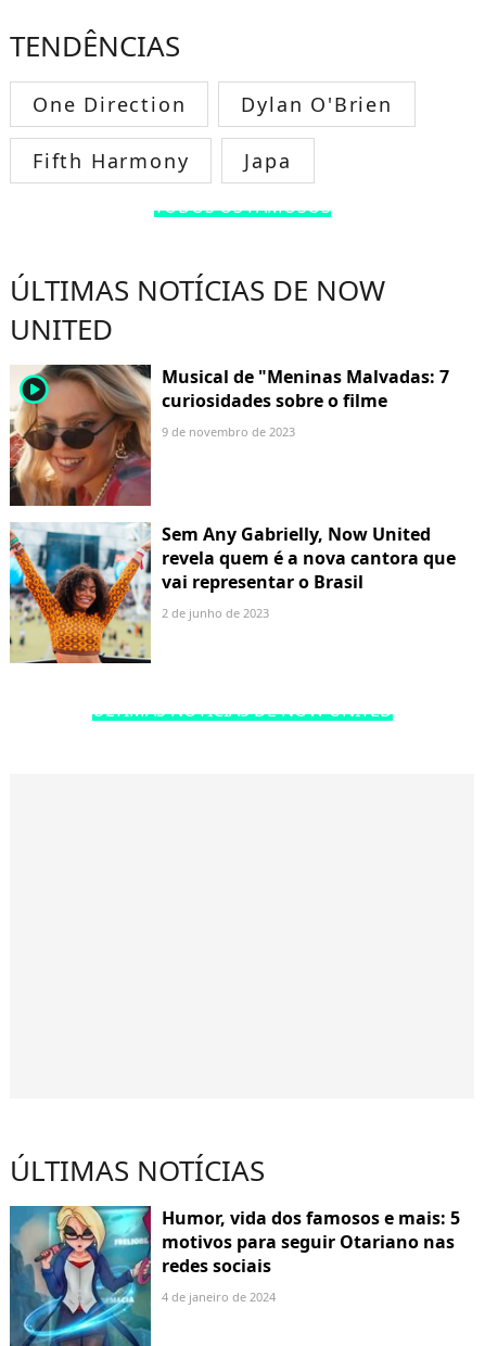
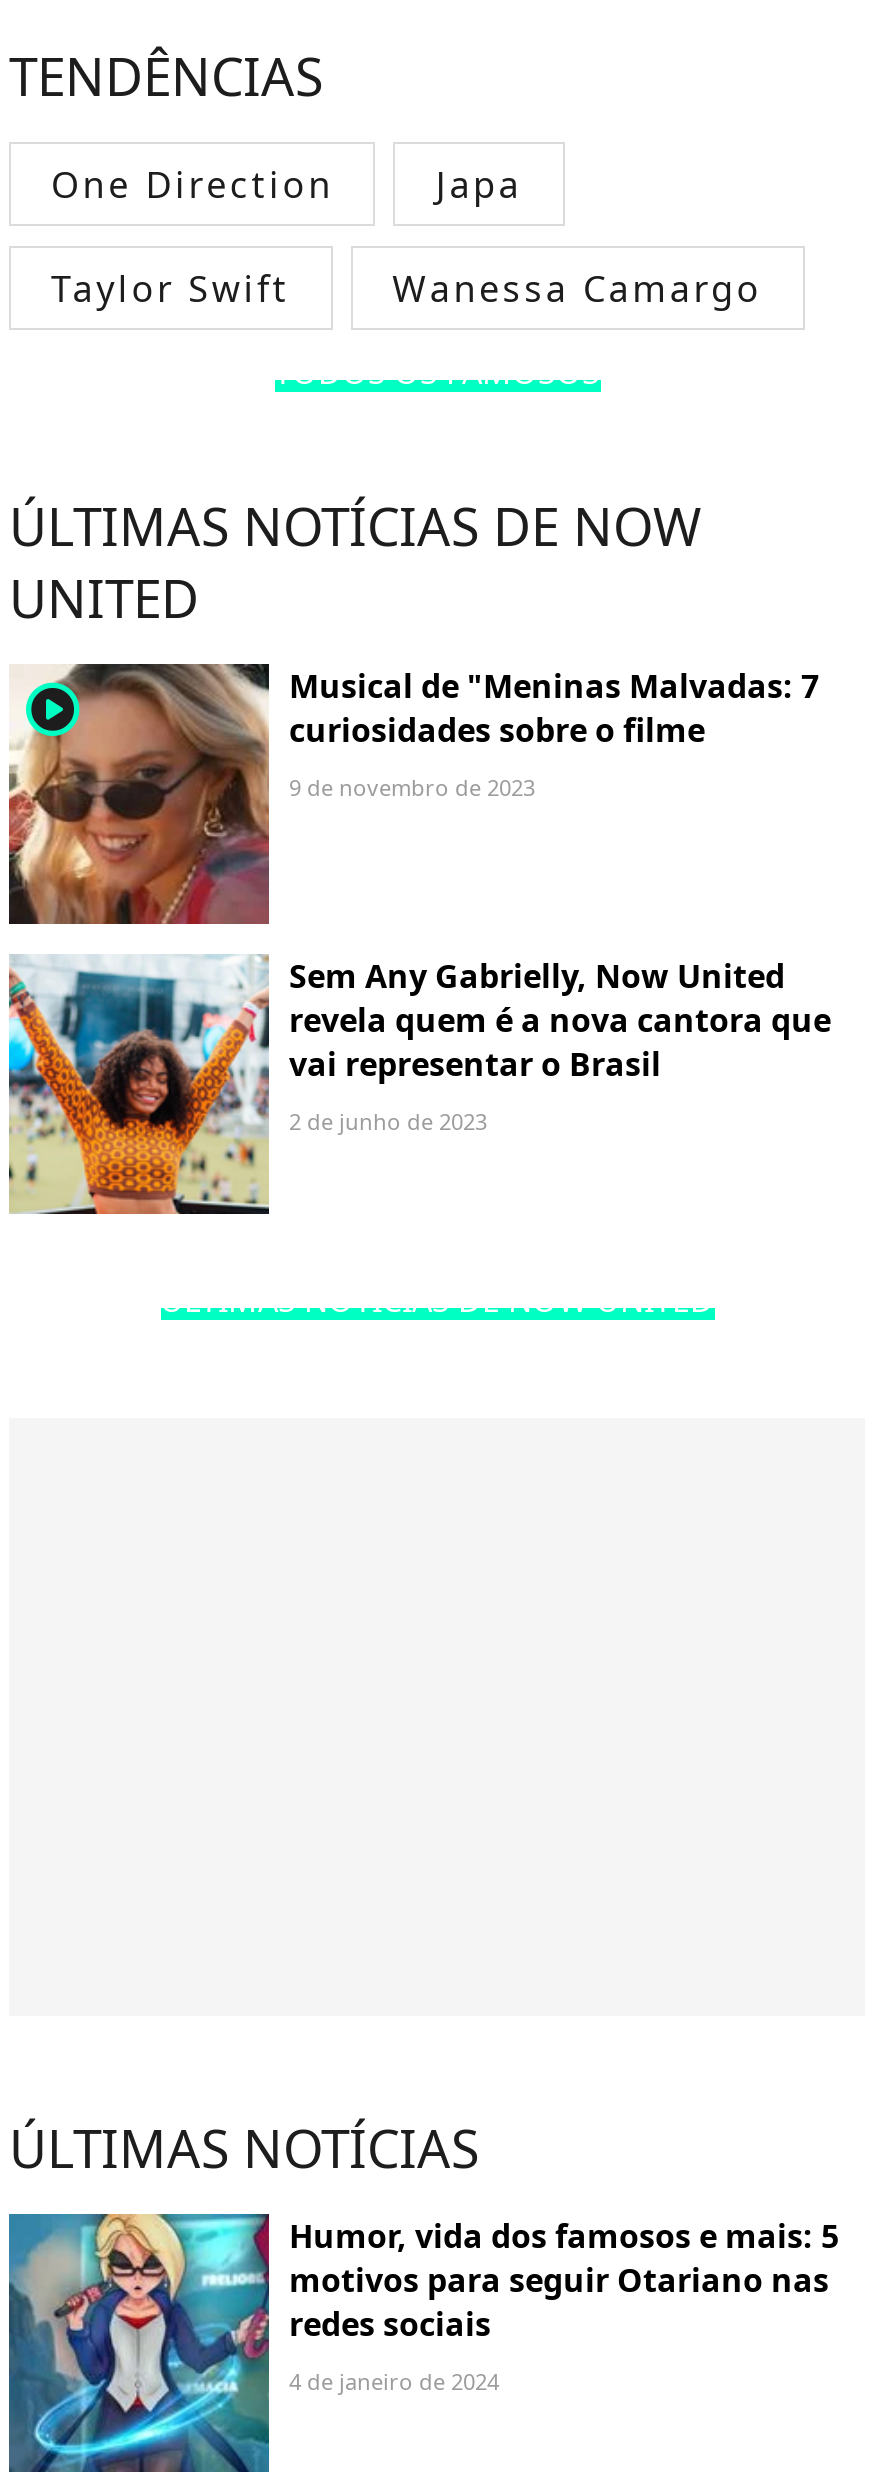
[33,91,393,173] Dylan O'Brien | Fifth Harmony -> none
none -> [51,264,762,312] Taylor Swift | Wanessa Camargo
moved [245,147,291,173] -> [436,160,522,208]: Japa

